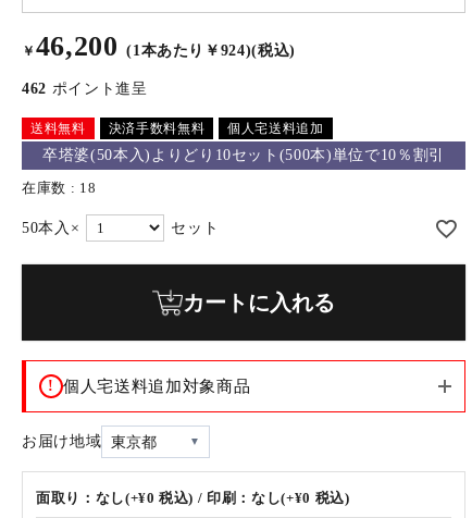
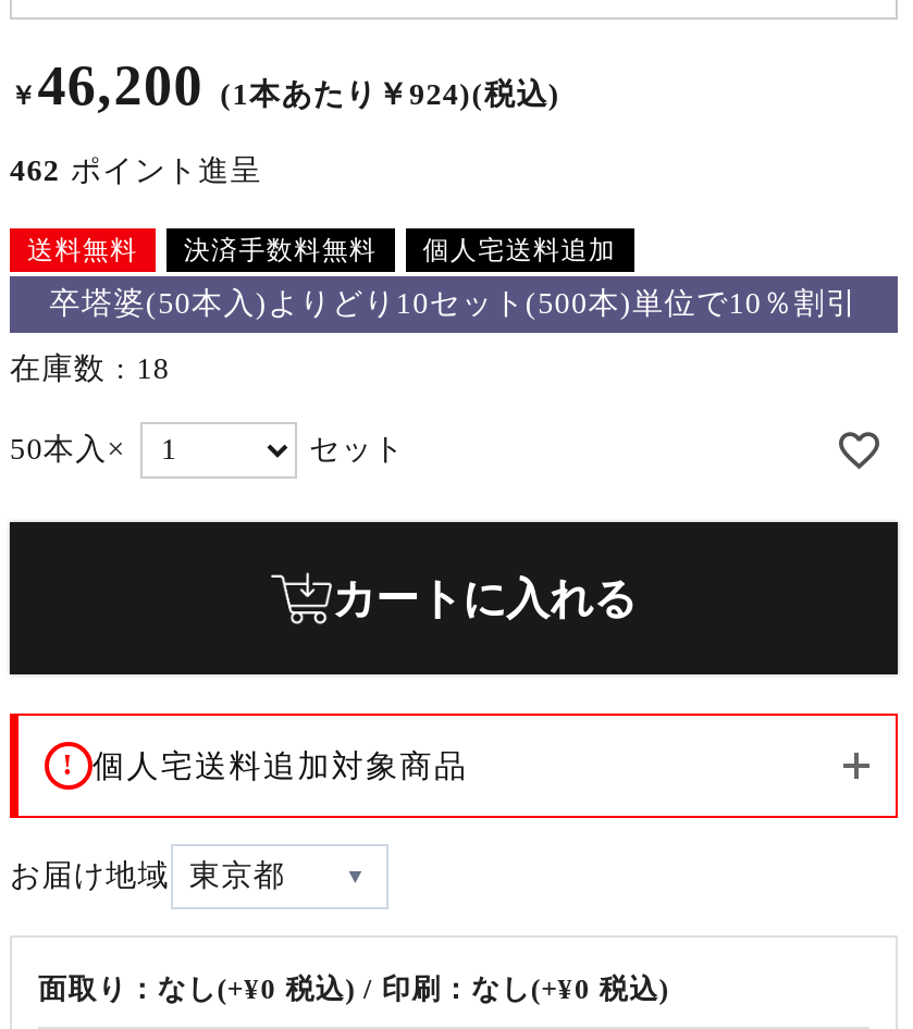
[22,434,101,450] お届け地域 -> [10,860,285,893] お届け地域 東京都

